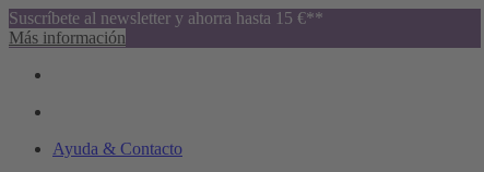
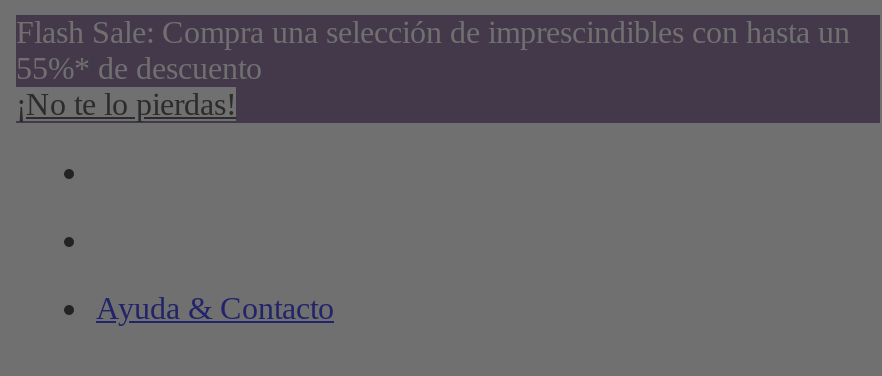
[9,9,323,47] Suscríbete al newsletter y ahorra hasta 15 €** | Más información -> [16,15,850,121] Flash Sale: Compra una selección de imprescindibles con hasta un | 55%* de descuento | ¡No te lo pierdas!

